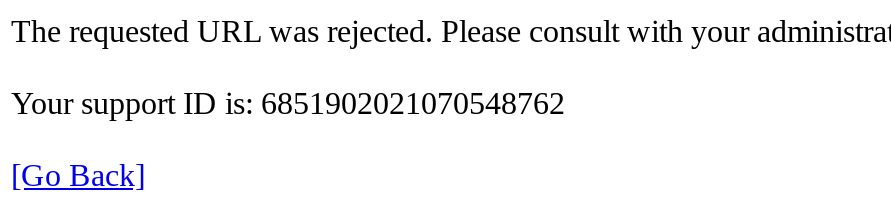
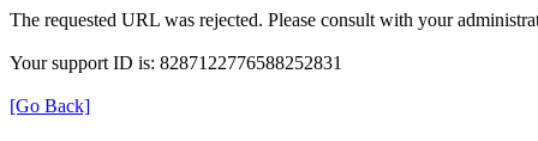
[11,86,565,120] Your support ID is: 6851902021070548762 -> [10,53,342,73] Your support ID is: 8287122776588252831

